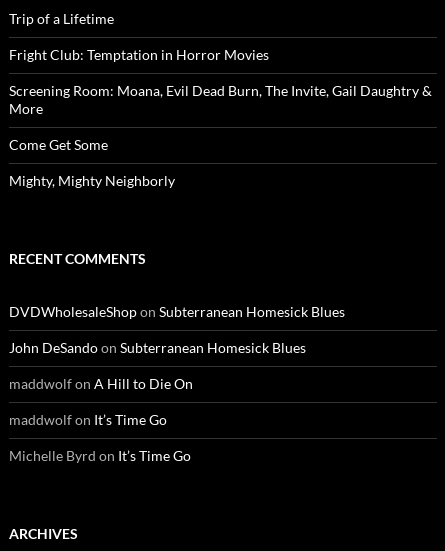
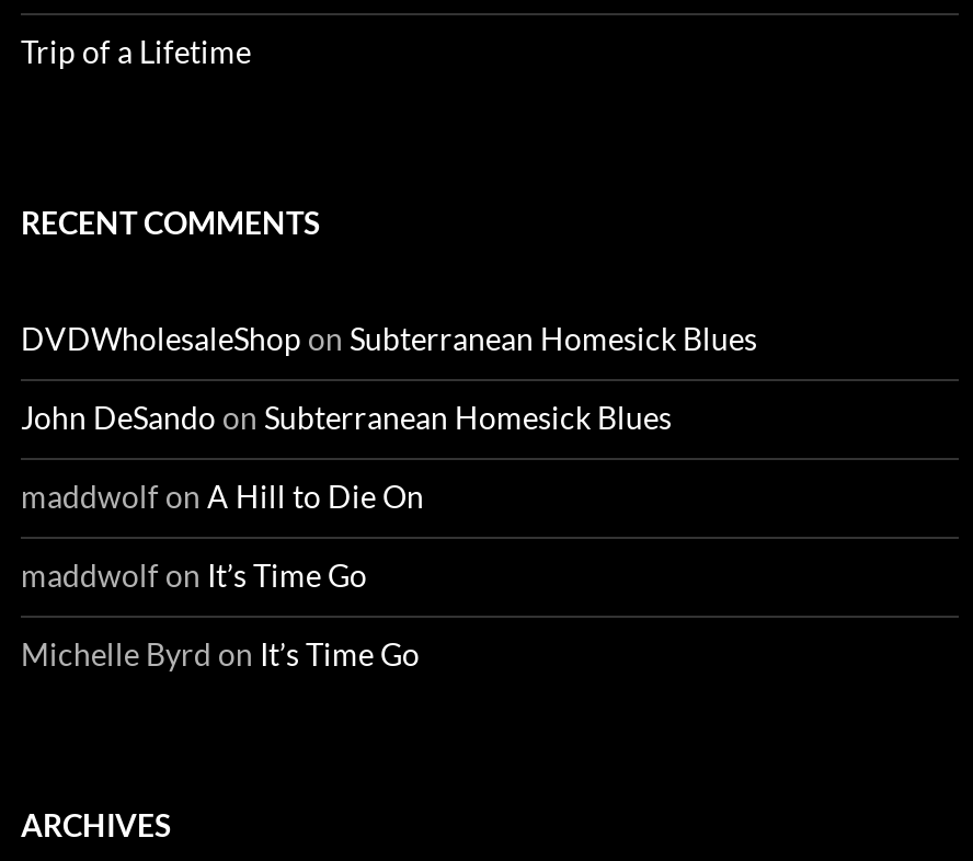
[9,46,432,189] Fright Club: Temptation in Horror Movies | Screening Room: Moana, Evil Dead Burn, The Invite, Gail Daughtry & | More | Come Get Some | Mighty, Mighty Neighborly -> none

